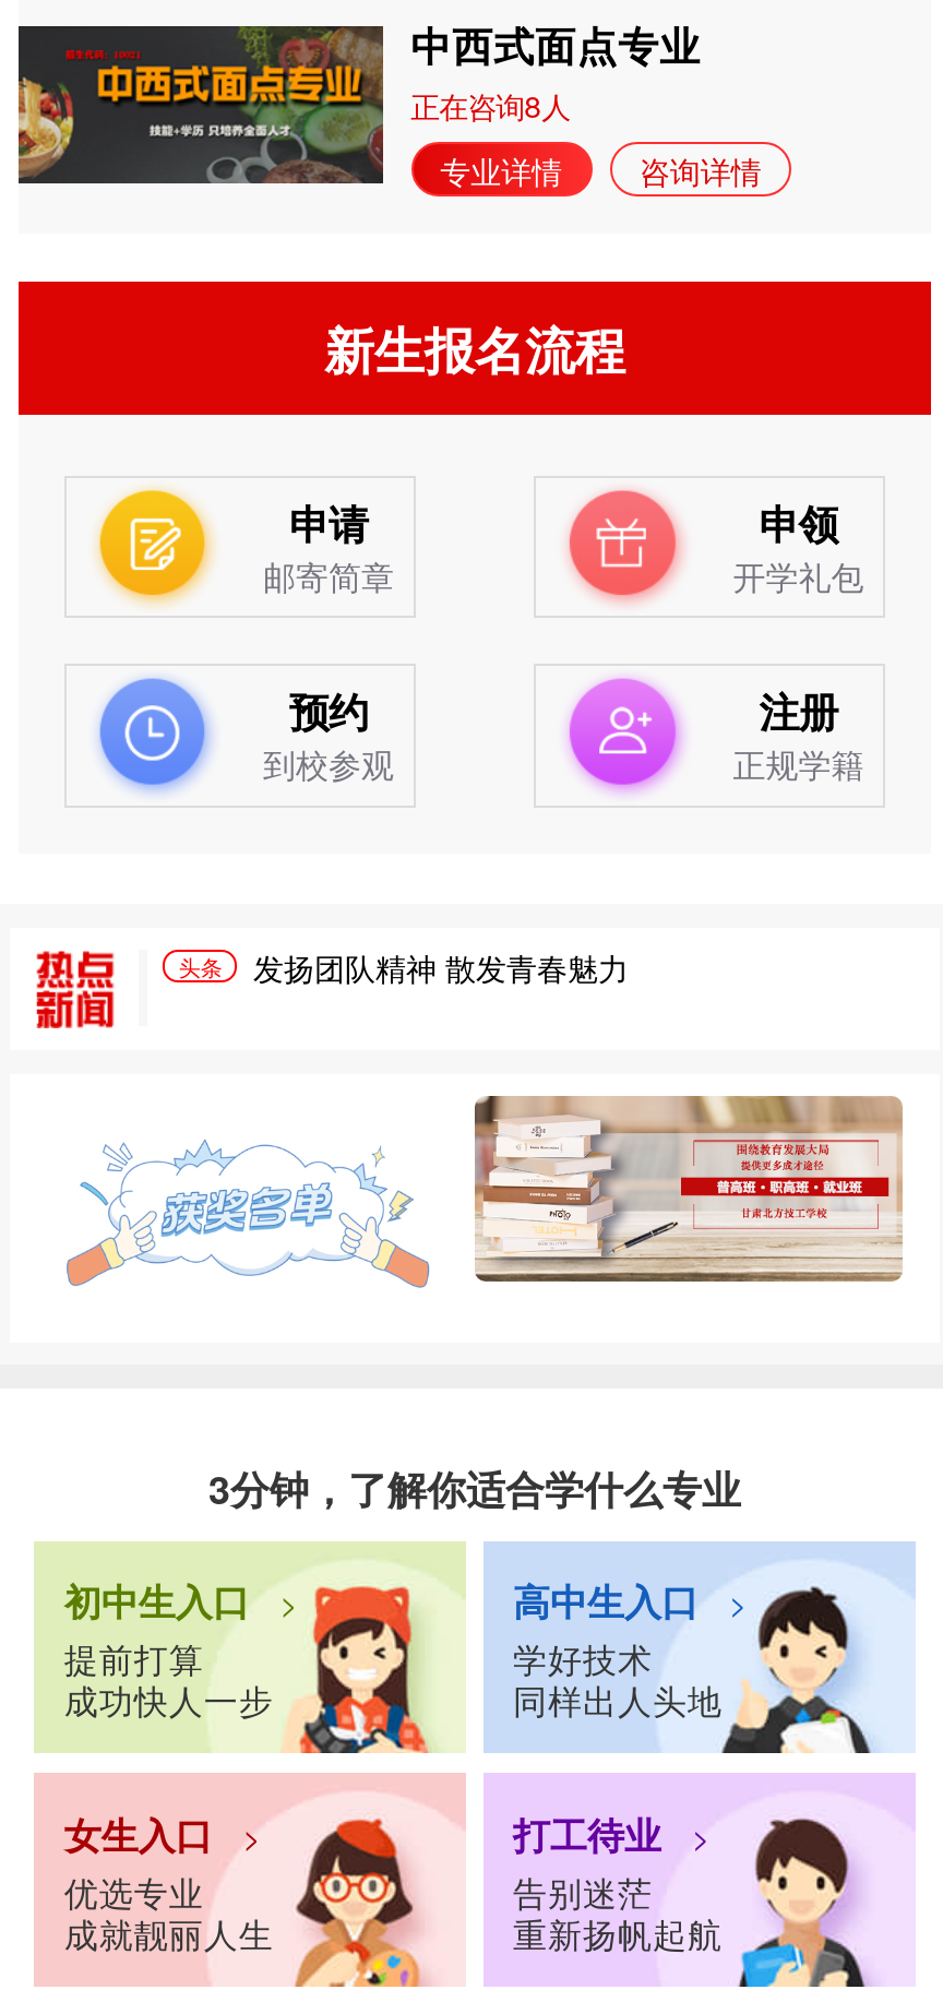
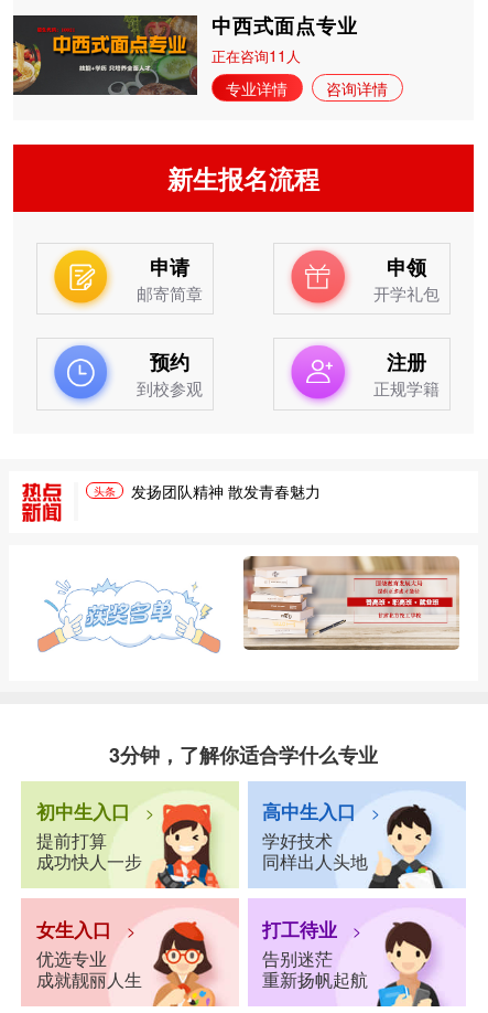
[411,83,570,126] 正在咨询8人 -> [211,44,300,66] 正在咨询11人

